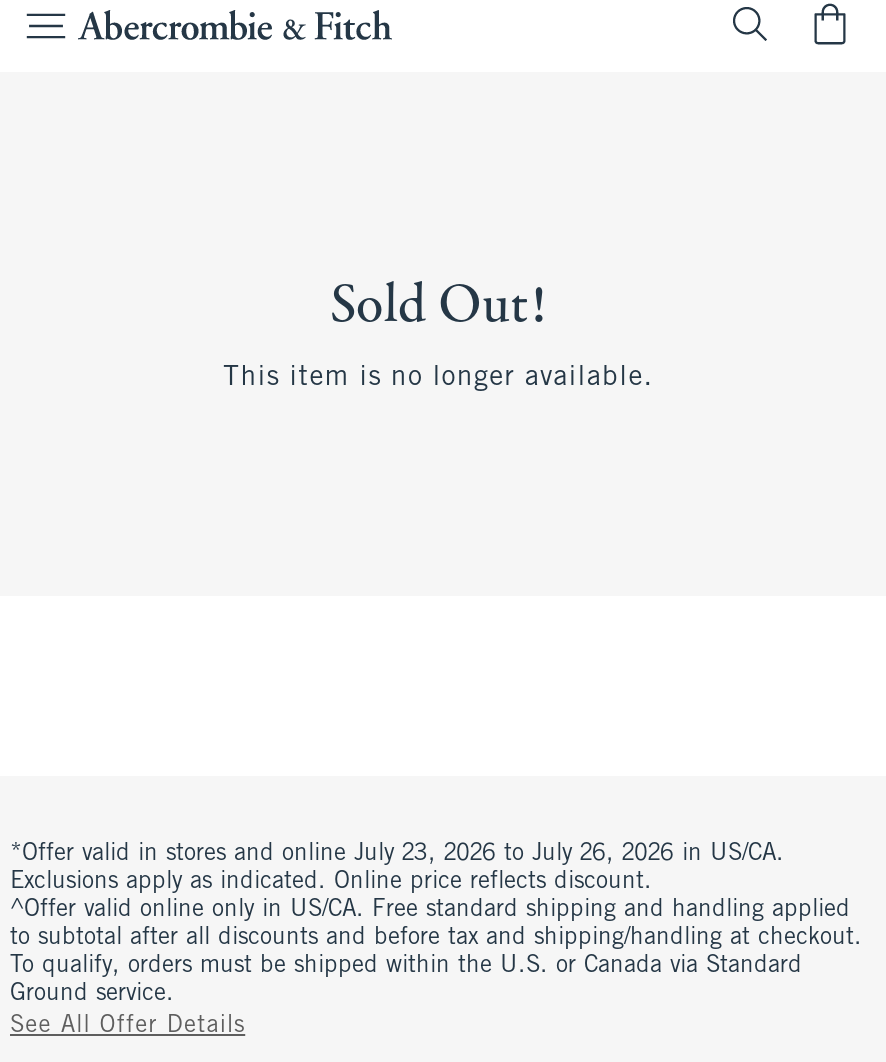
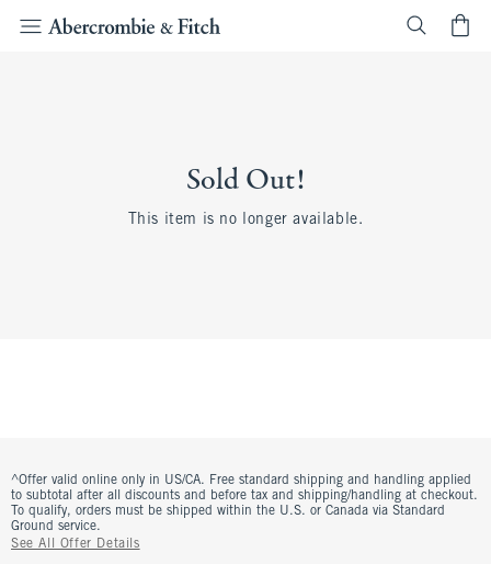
[10,842,784,894] *Offer valid in stores and online July 23, 2026 to July 26, 2026 in US/CA. | Exclusions apply as indicated. Online price reflects discount. -> none

